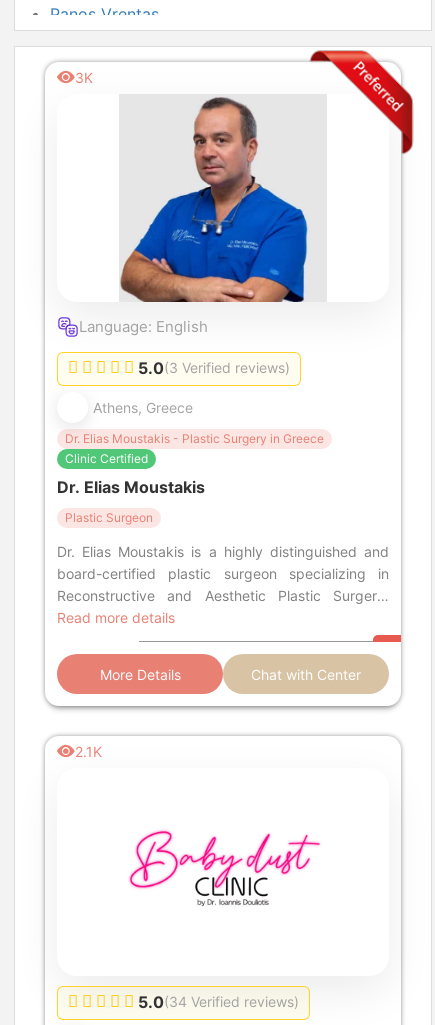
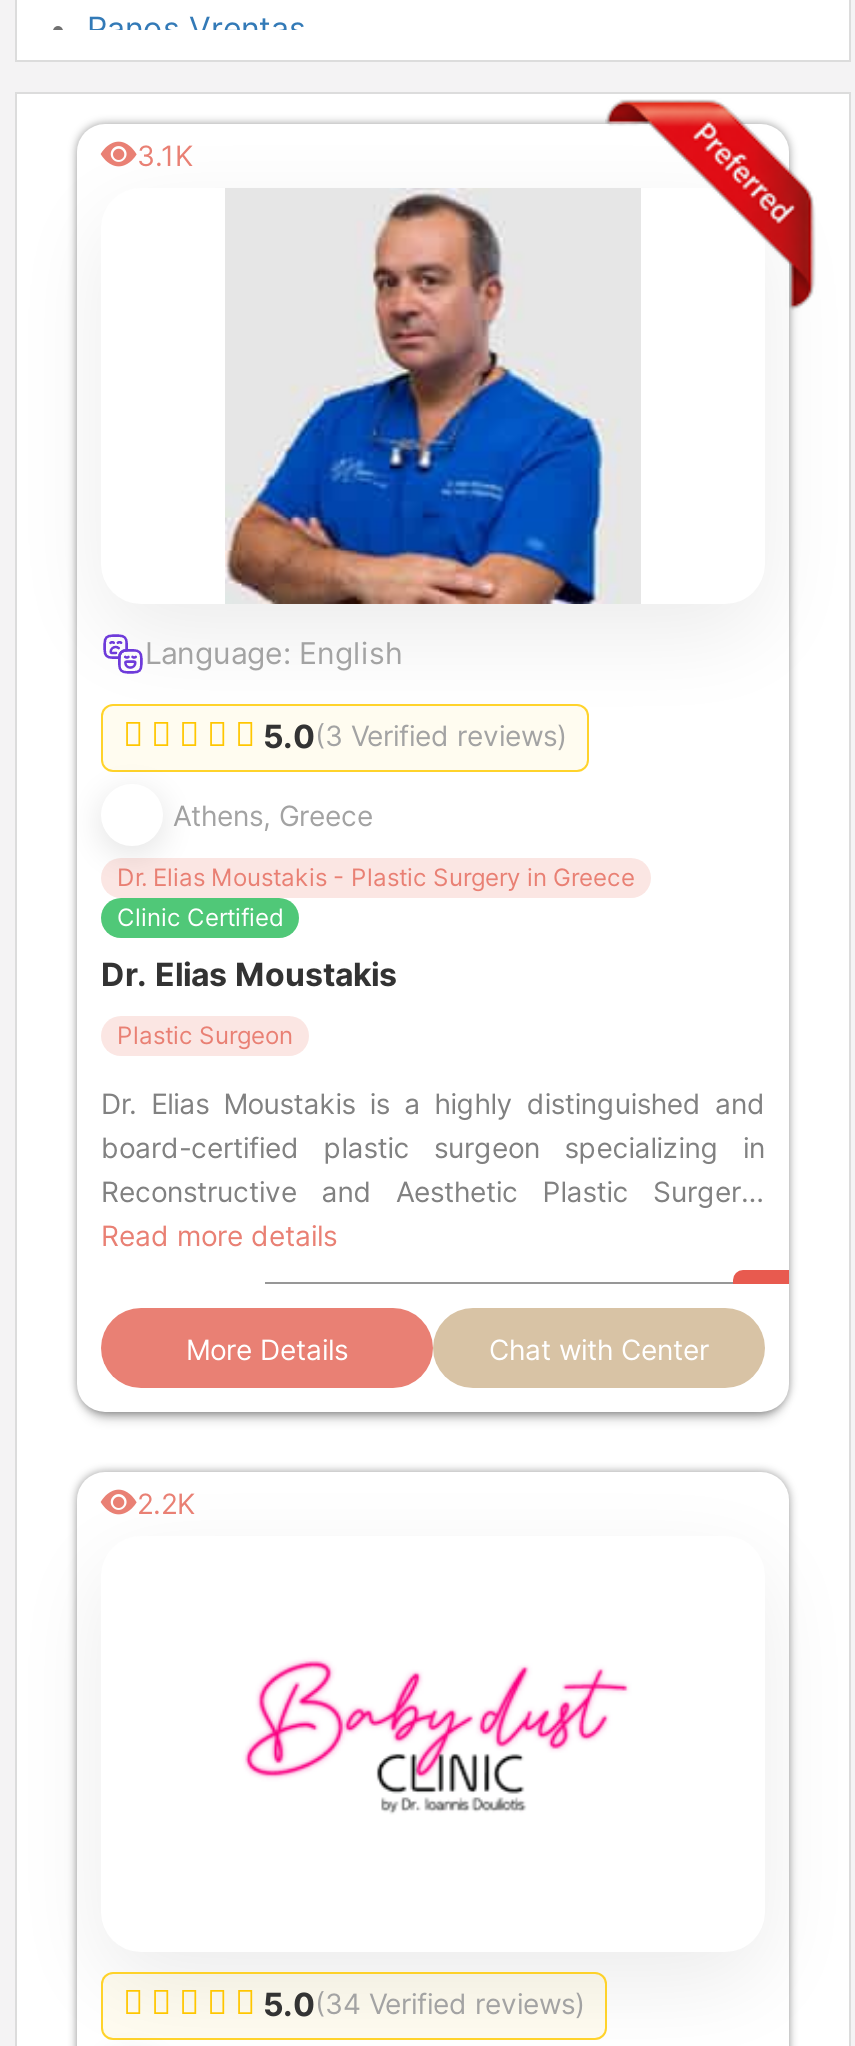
[75,69,93,86] 3K -> [137,138,193,172] 3.1K
[75,743,102,760] 2.1K -> [137,1486,195,1520] 2.2K

